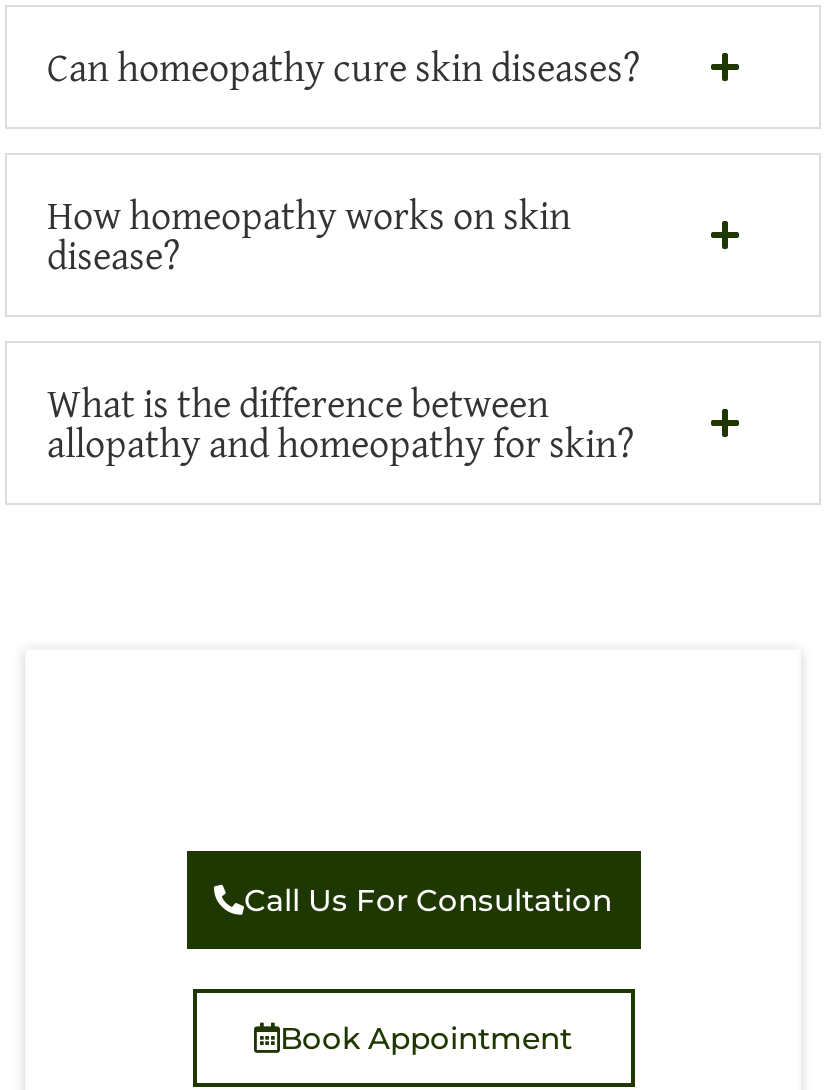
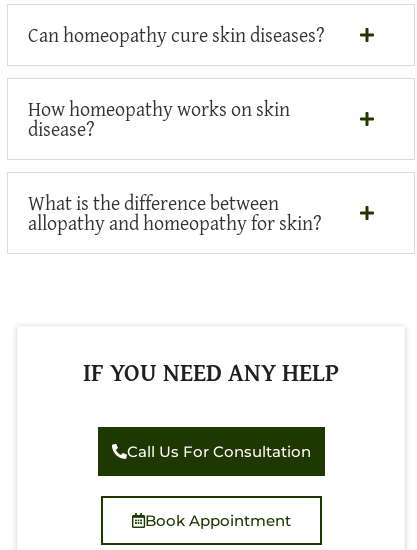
none -> [83,354,339,390] IF YOU NEED ANY HELP

